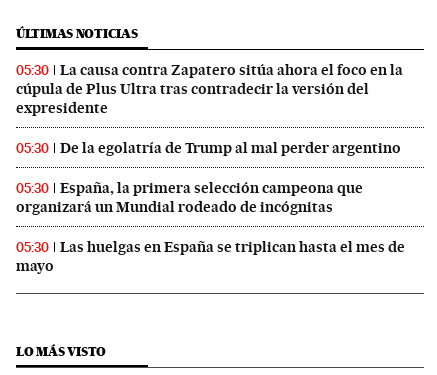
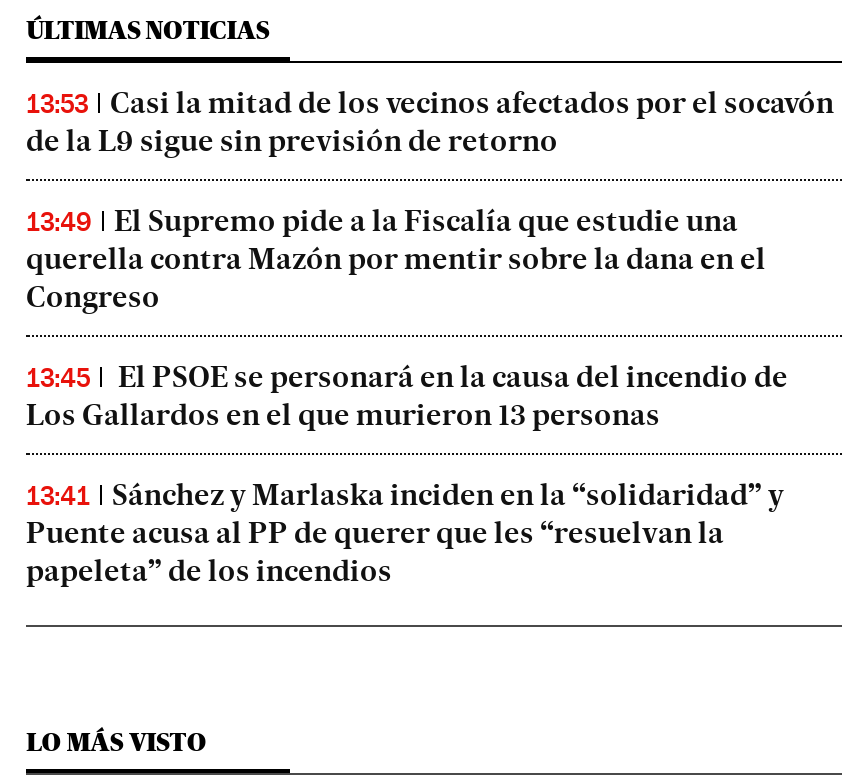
[16,61,403,117] 05:30 | La causa contra Zapatero sitúa ahora el foco en la | cúpula de Plus Ultra tras contradecir la versión del | expresidente -> [26,84,834,158] 13:53 | Casi la mitad de los vecinos afectados por el socavón | de la L9 sigue sin previsión de retorno
[16,139,401,157] 05:30 | De la egolatría de Trump al mal perder argentino -> [26,202,766,314] 13:49 | El Supremo pide a la Fiscalía que estudie una | querella contra Mazón por mentir sobre la dana en el | Congreso
[16,179,363,216] 05:30 | España, la primera selección campeona que | organizará un Mundial rodeado de incógnitas -> [26,358,788,432] 13:45 | El PSOE se personará en la causa del incendio de | Los Gallardos en el que murieron 13 personas
[16,238,405,275] 05:30 | Las huelgas en España se triplican hasta el mes de | mayo -> [26,476,784,588] 13:41 | Sánchez y Marlaska inciden en la “solidaridad” y | Puente acusa al PP de querer que les “resuelvan la | papeleta” de los incendios

